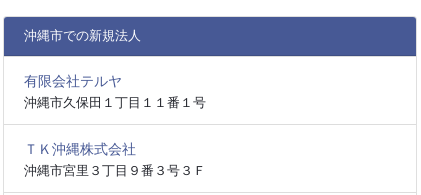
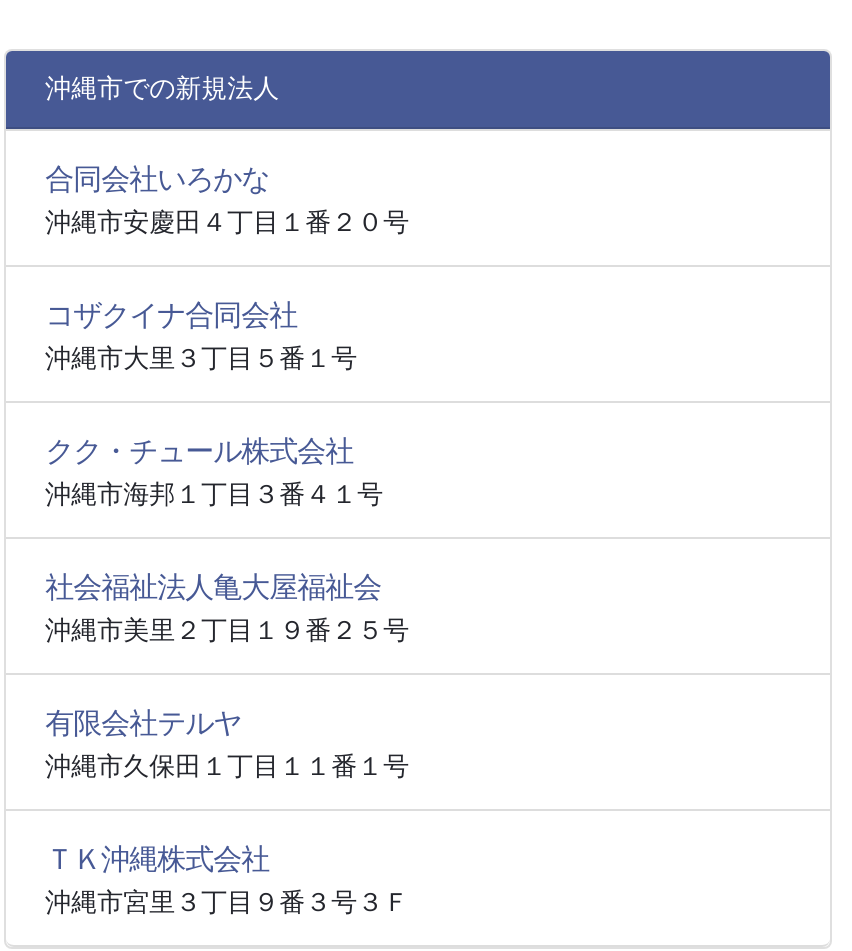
none -> [45,164,409,646] 合同会社いろかな | 沖縄市安慶田４丁目１番２０号 | コザクイナ合同会社 | 沖縄市大里３丁目５番１号 | クク・チュール株式会社 | 沖縄市海邦１丁目３番４１号 | 社会福祉法人亀大屋福祉会 | 沖縄市美里２丁目１９番２５号

